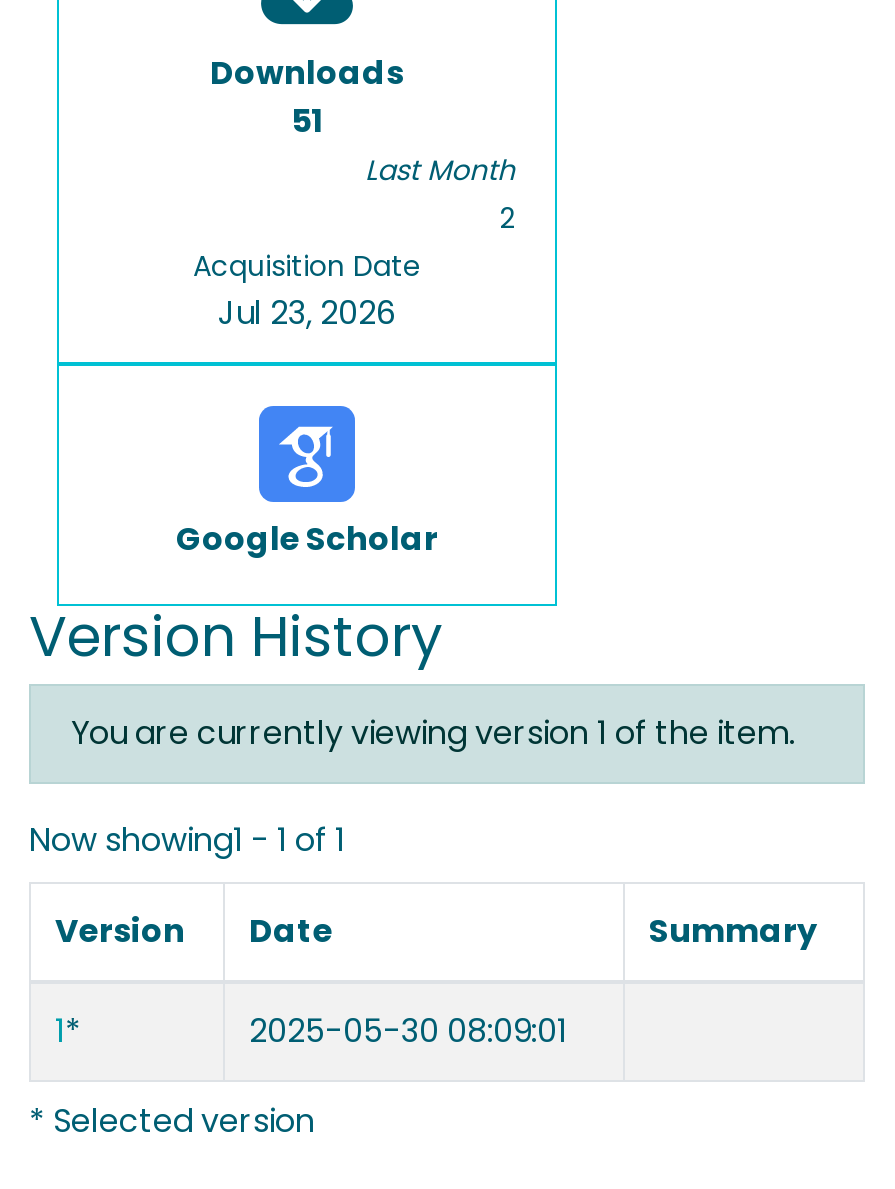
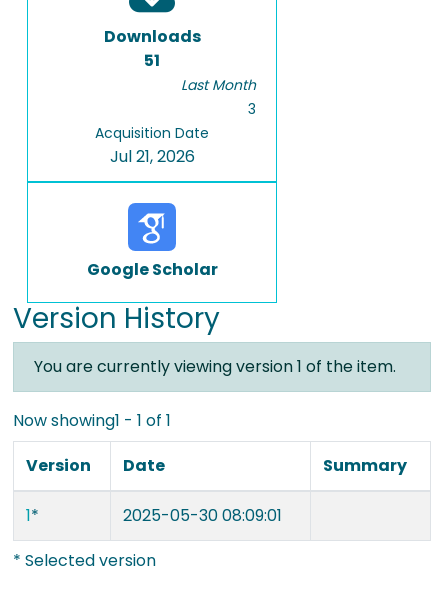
[499,198,515,238] 2 -> [248,99,256,119] 3
[218,290,396,336] Jul 23, 2026 -> [109,145,194,168] Jul 21, 2026

